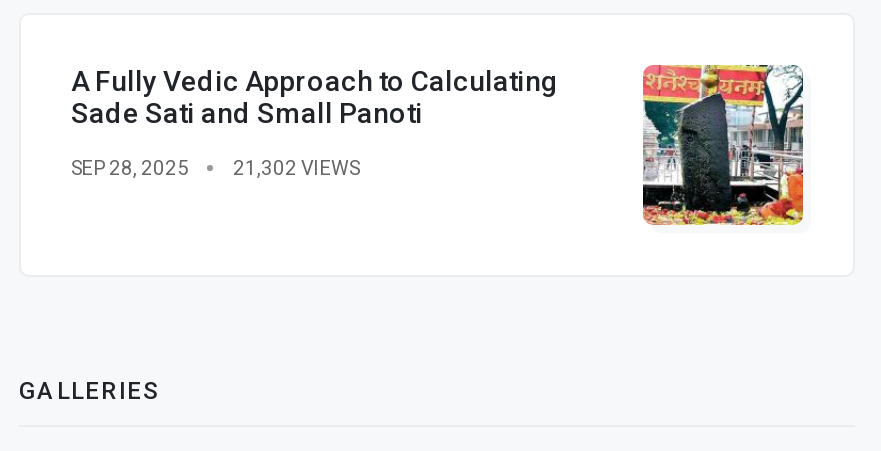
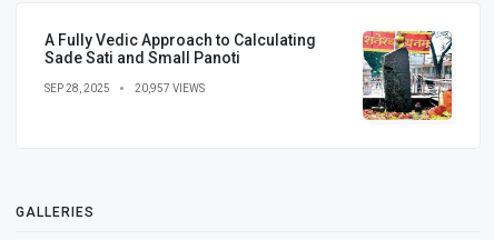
[71,156,359,178] SEP 28, 2025 21,302 VIEWS -> [45,82,205,94] SEP 28, 2025 20,957 VIEWS

